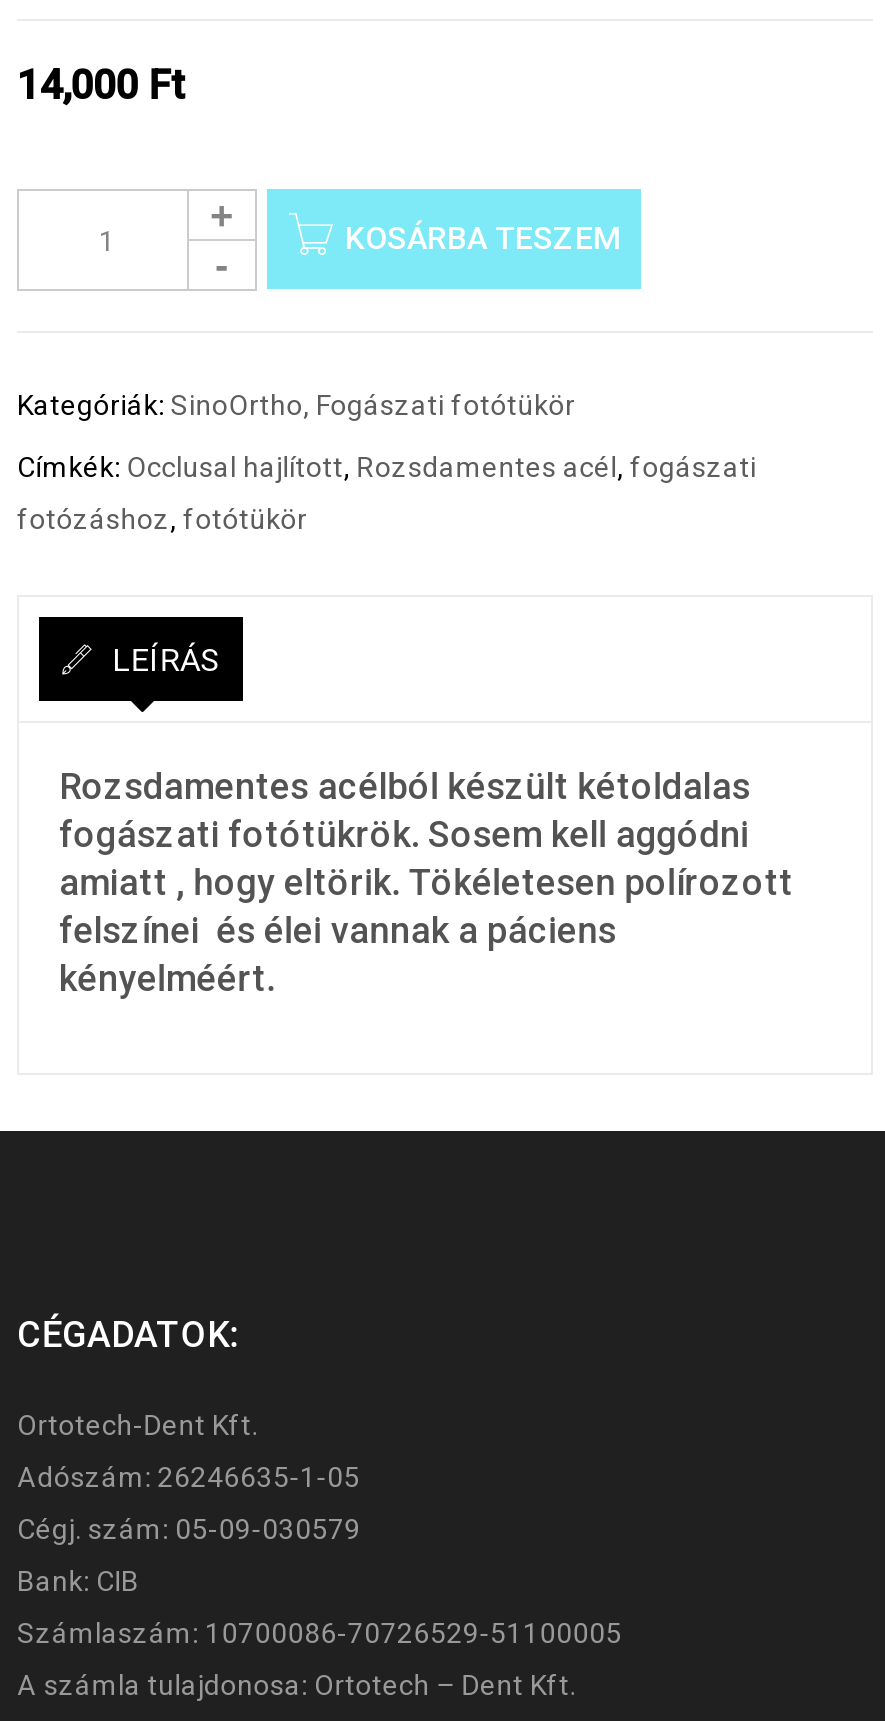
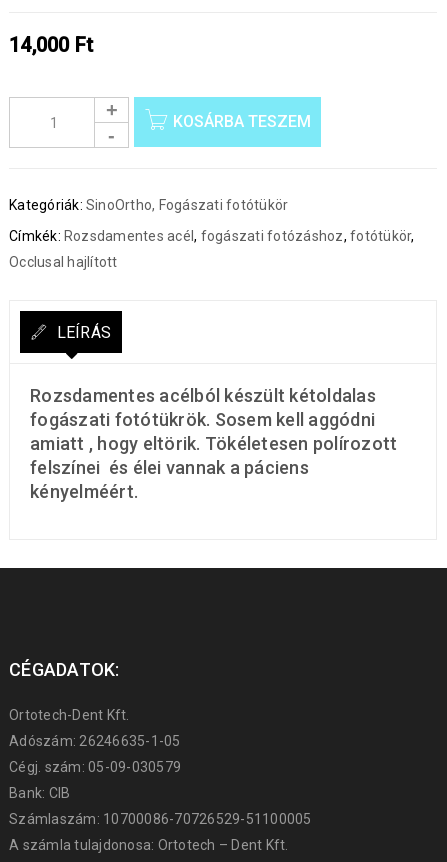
[17,451,757,483] Címkék: Occlusal hajlított, Rozsdamentes acél, fogászati -> [9,228,414,244] Címkék: Rozsdamentes acél, fogászati fotózáshoz, fotótükör,
[17,503,307,535] fotózáshoz, fotótükör -> [9,254,117,270] Occlusal hajlított

